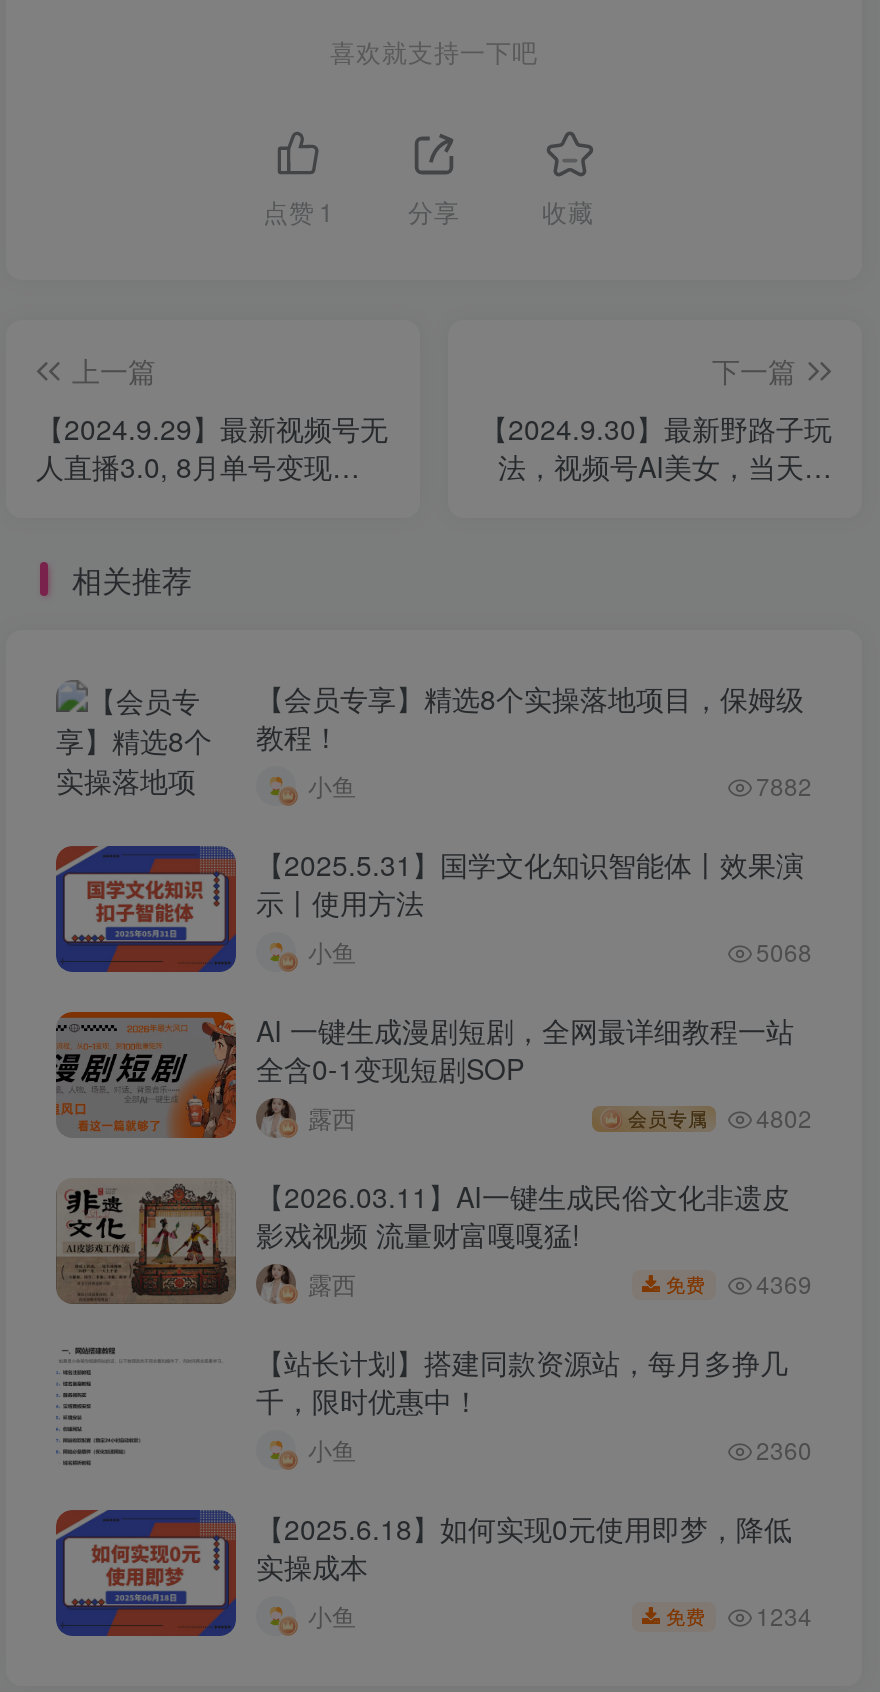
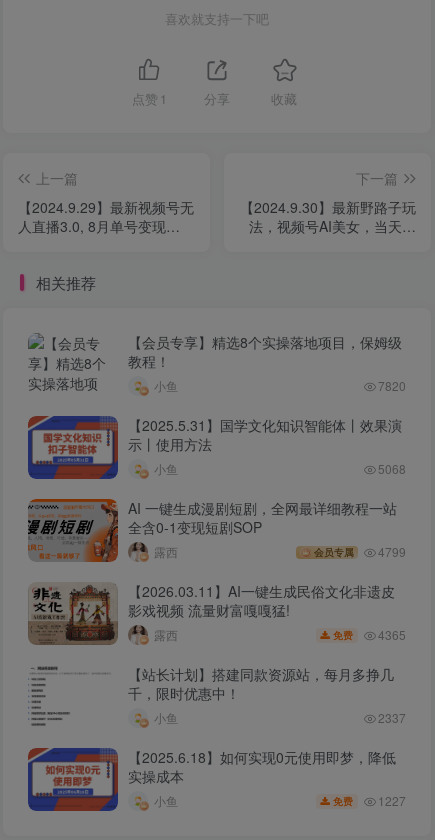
[756,769,812,803] 7882 -> [378,377,406,394] 7820
[628,1101,812,1135] 会员专属 4802 -> [314,543,406,560] 会员专属 4799
[666,1266,812,1300] 免费 4369 -> [333,626,406,643] 免费 4365
[756,1433,812,1467] 2360 -> [378,709,406,726] 2337
[666,1598,812,1632] 免费 1234 -> [333,792,406,809] 免费 1227

